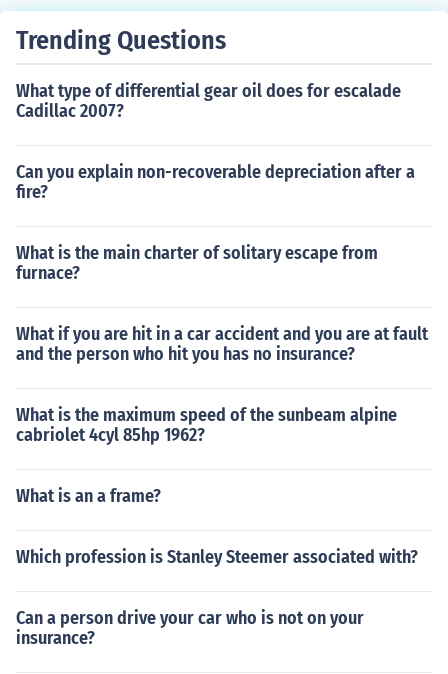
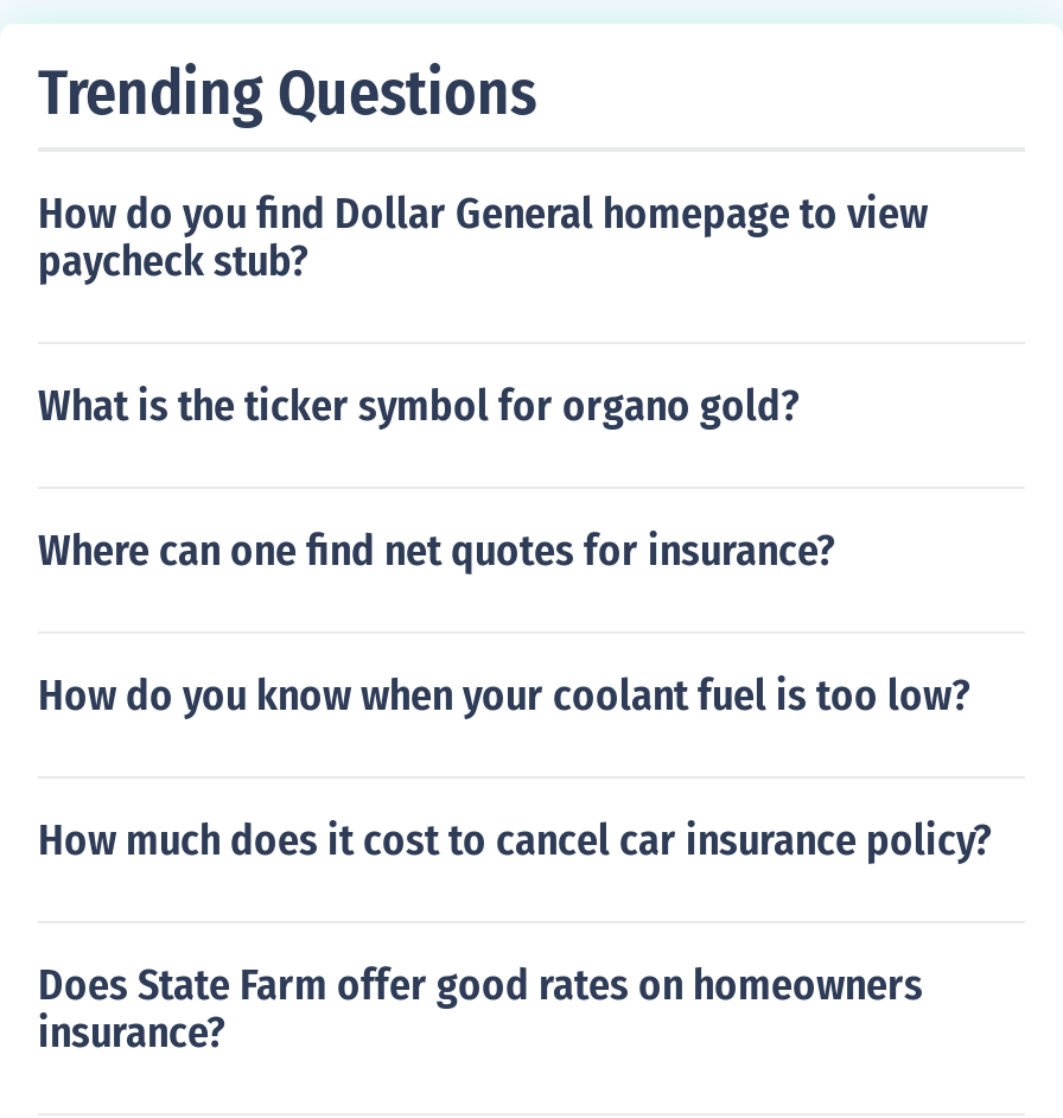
[16,80,428,629] What type of differential gear oil does for escalade | Cadillac 2007? | Can you explain non-recoverable depreciation after a | fire? | What is the main charter of solitary escape from | furnace? | What if you are hit in a car accident and you are at fault | and the person who hit you has no insurance? | What is the maximum speed of the sunbeam alpine | cabriolet 4cyl 85hp 1962? | What is an a frame? | Which profession is Stanley Steemer associated with? | Can a person drive your car who is not on your -> [38,188,992,1011] How do you find Dollar General homepage to view | paycheck stub? | What is the ticker symbol for organo gold? | Where can one find net quotes for insurance? | How do you know when your coolant fuel is too low? | How much does it cost to cancel car insurance policy? | Does State Farm offer good rates on homeowners

